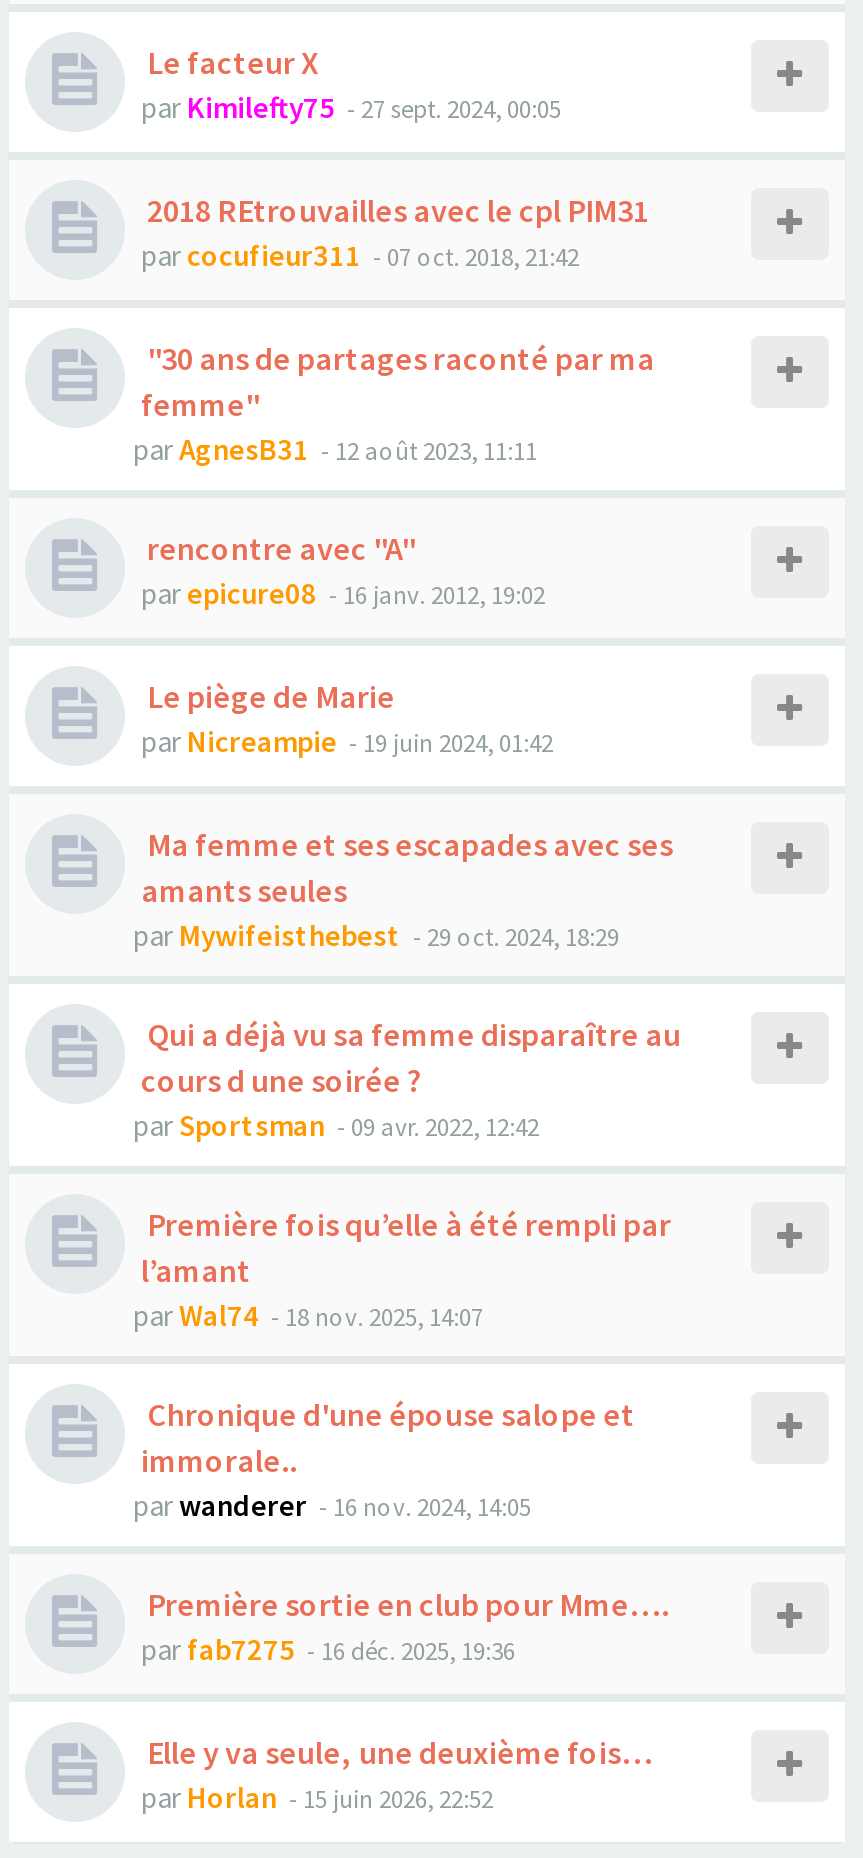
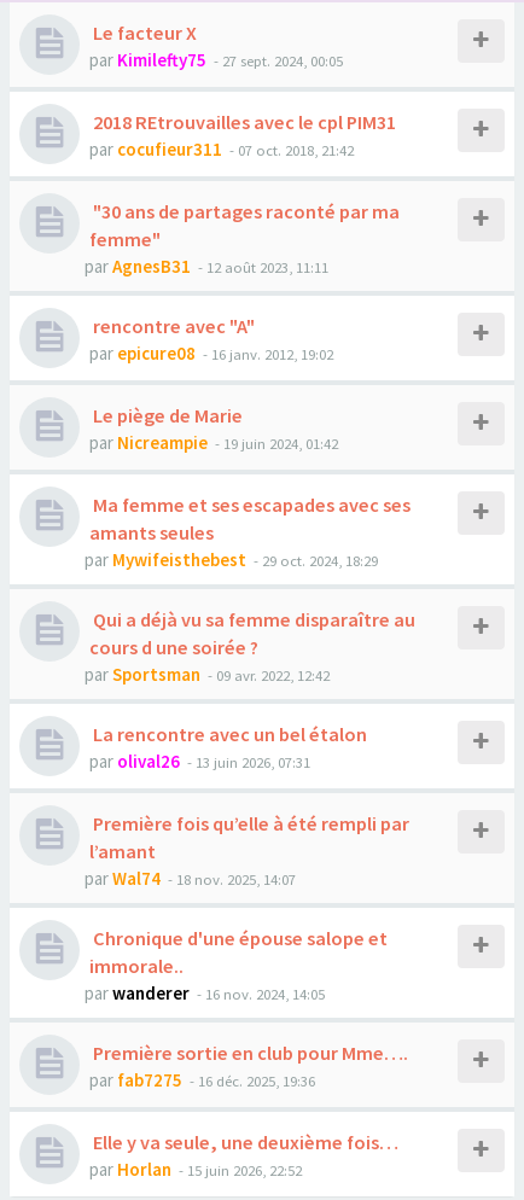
none -> [89,722,367,773] La rencontre avec un bel étalon | par olival26 - 13 juin 2026, 07:31

